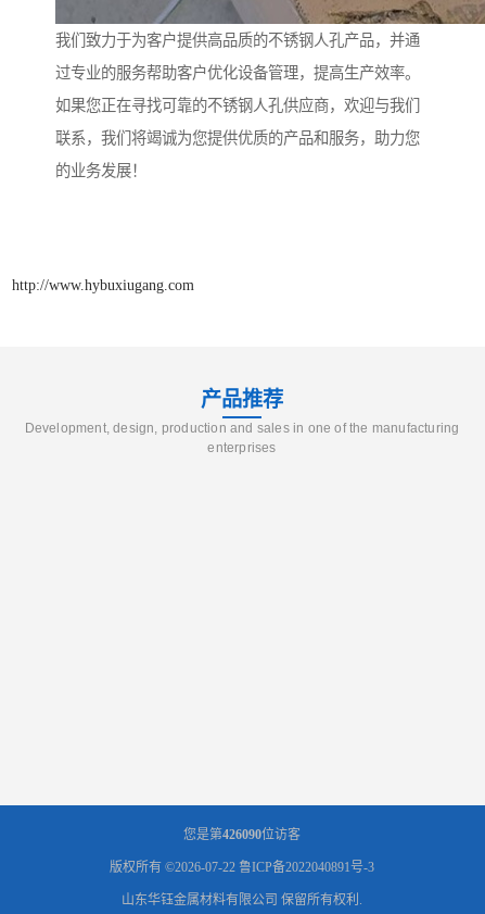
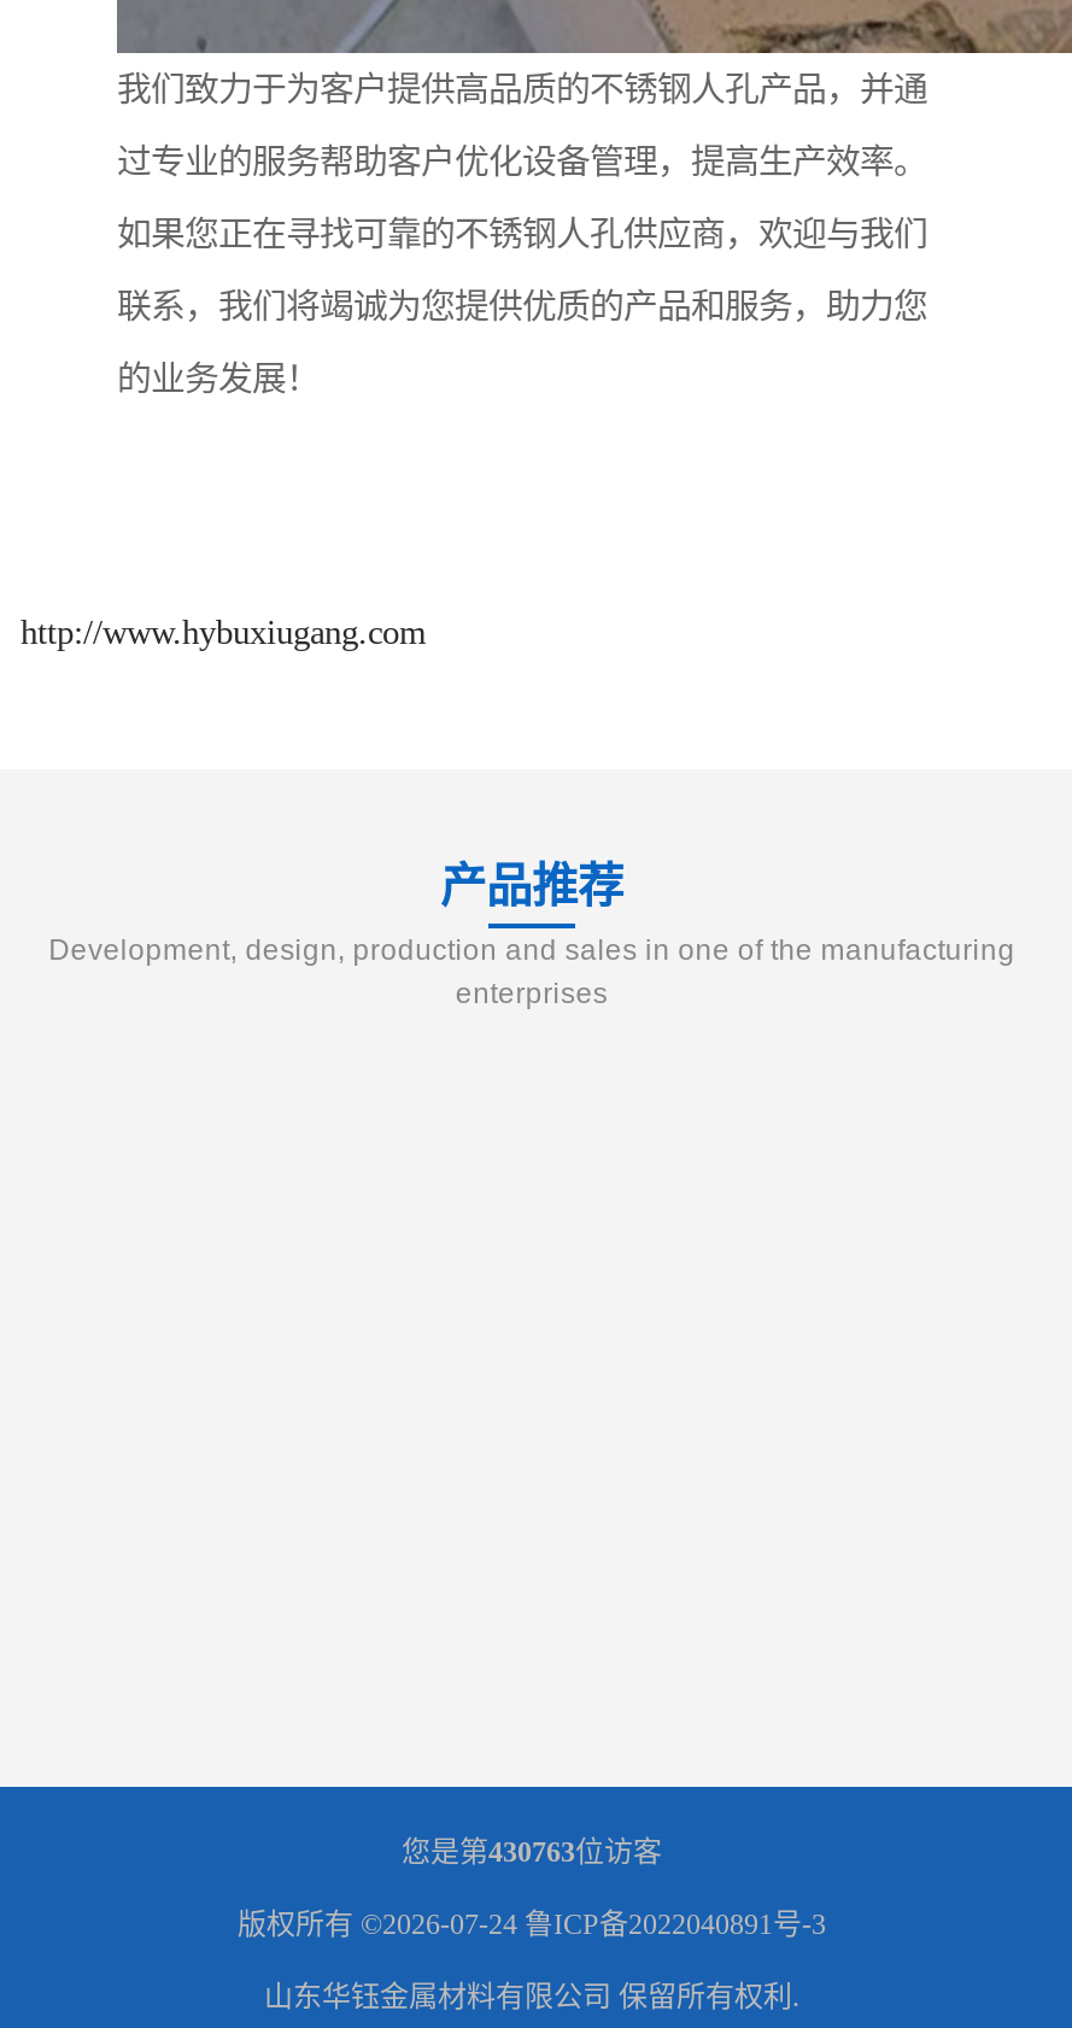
[183,827,301,842] 您是第426090位访客 -> [402,1835,662,1868] 您是第430763位访客
[110,859,374,875] 版权所有 ©2026-07-22鲁ICP备2022040891号-3 -> [238,1907,826,1941] 版权所有 ©2026-07-24鲁ICP备2022040891号-3

